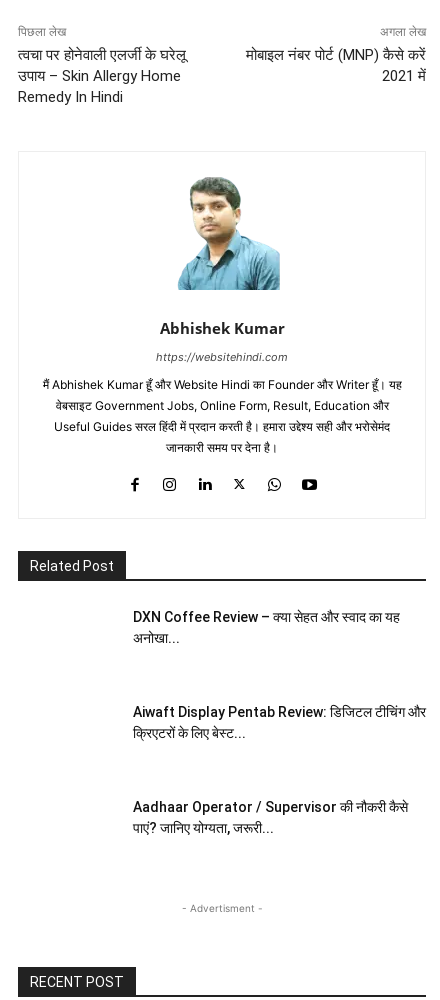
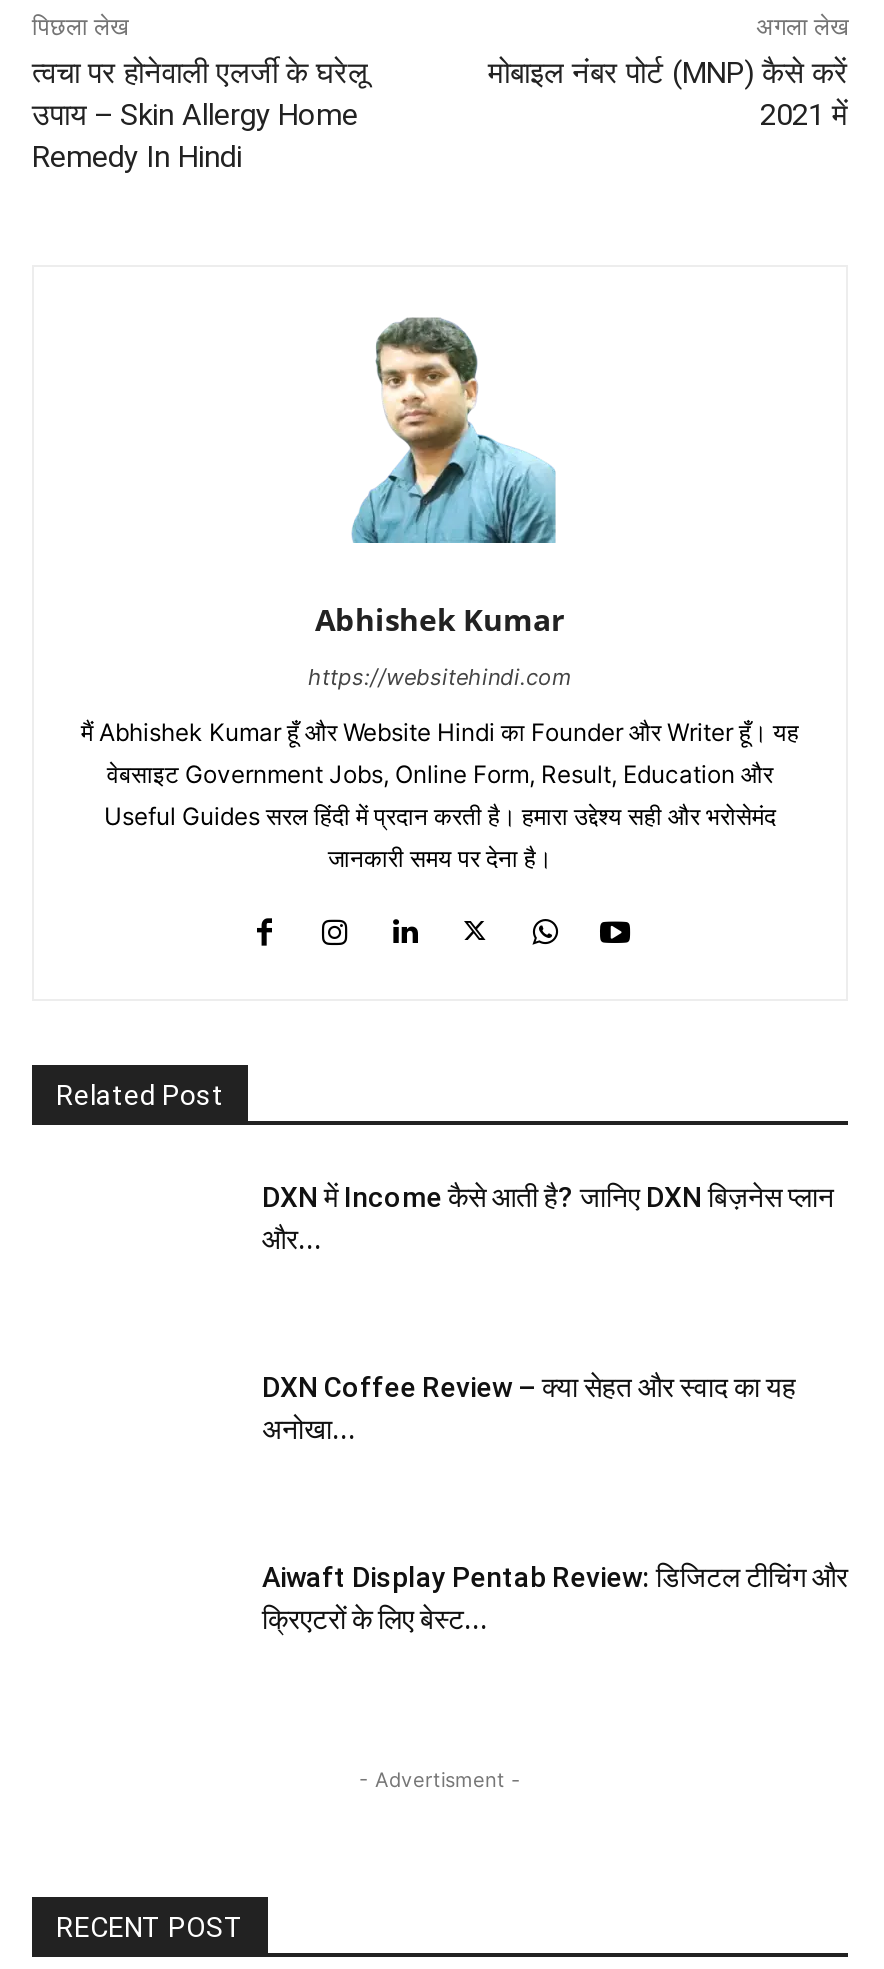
none -> [262,1182,834,1256] DXN में Income कैसे आती है? जानिए DXN बिज़नेस प्लान | और...
moved [133,609,426,741] -> [262,1372,848,1636]: DXN Coffee Review – क्या सेहत और स्वाद का यह | अनोखा... | Aiwaft Display Pentab Review: डिजिटल टीचिंग और | क्रिएटरों के लिए बेस्ट...
[133,799,408,836] Aadhaar Operator / Supervisor की नौकरी कैसे | पाएं? जानिए योग्यता, जरूरी... -> none

